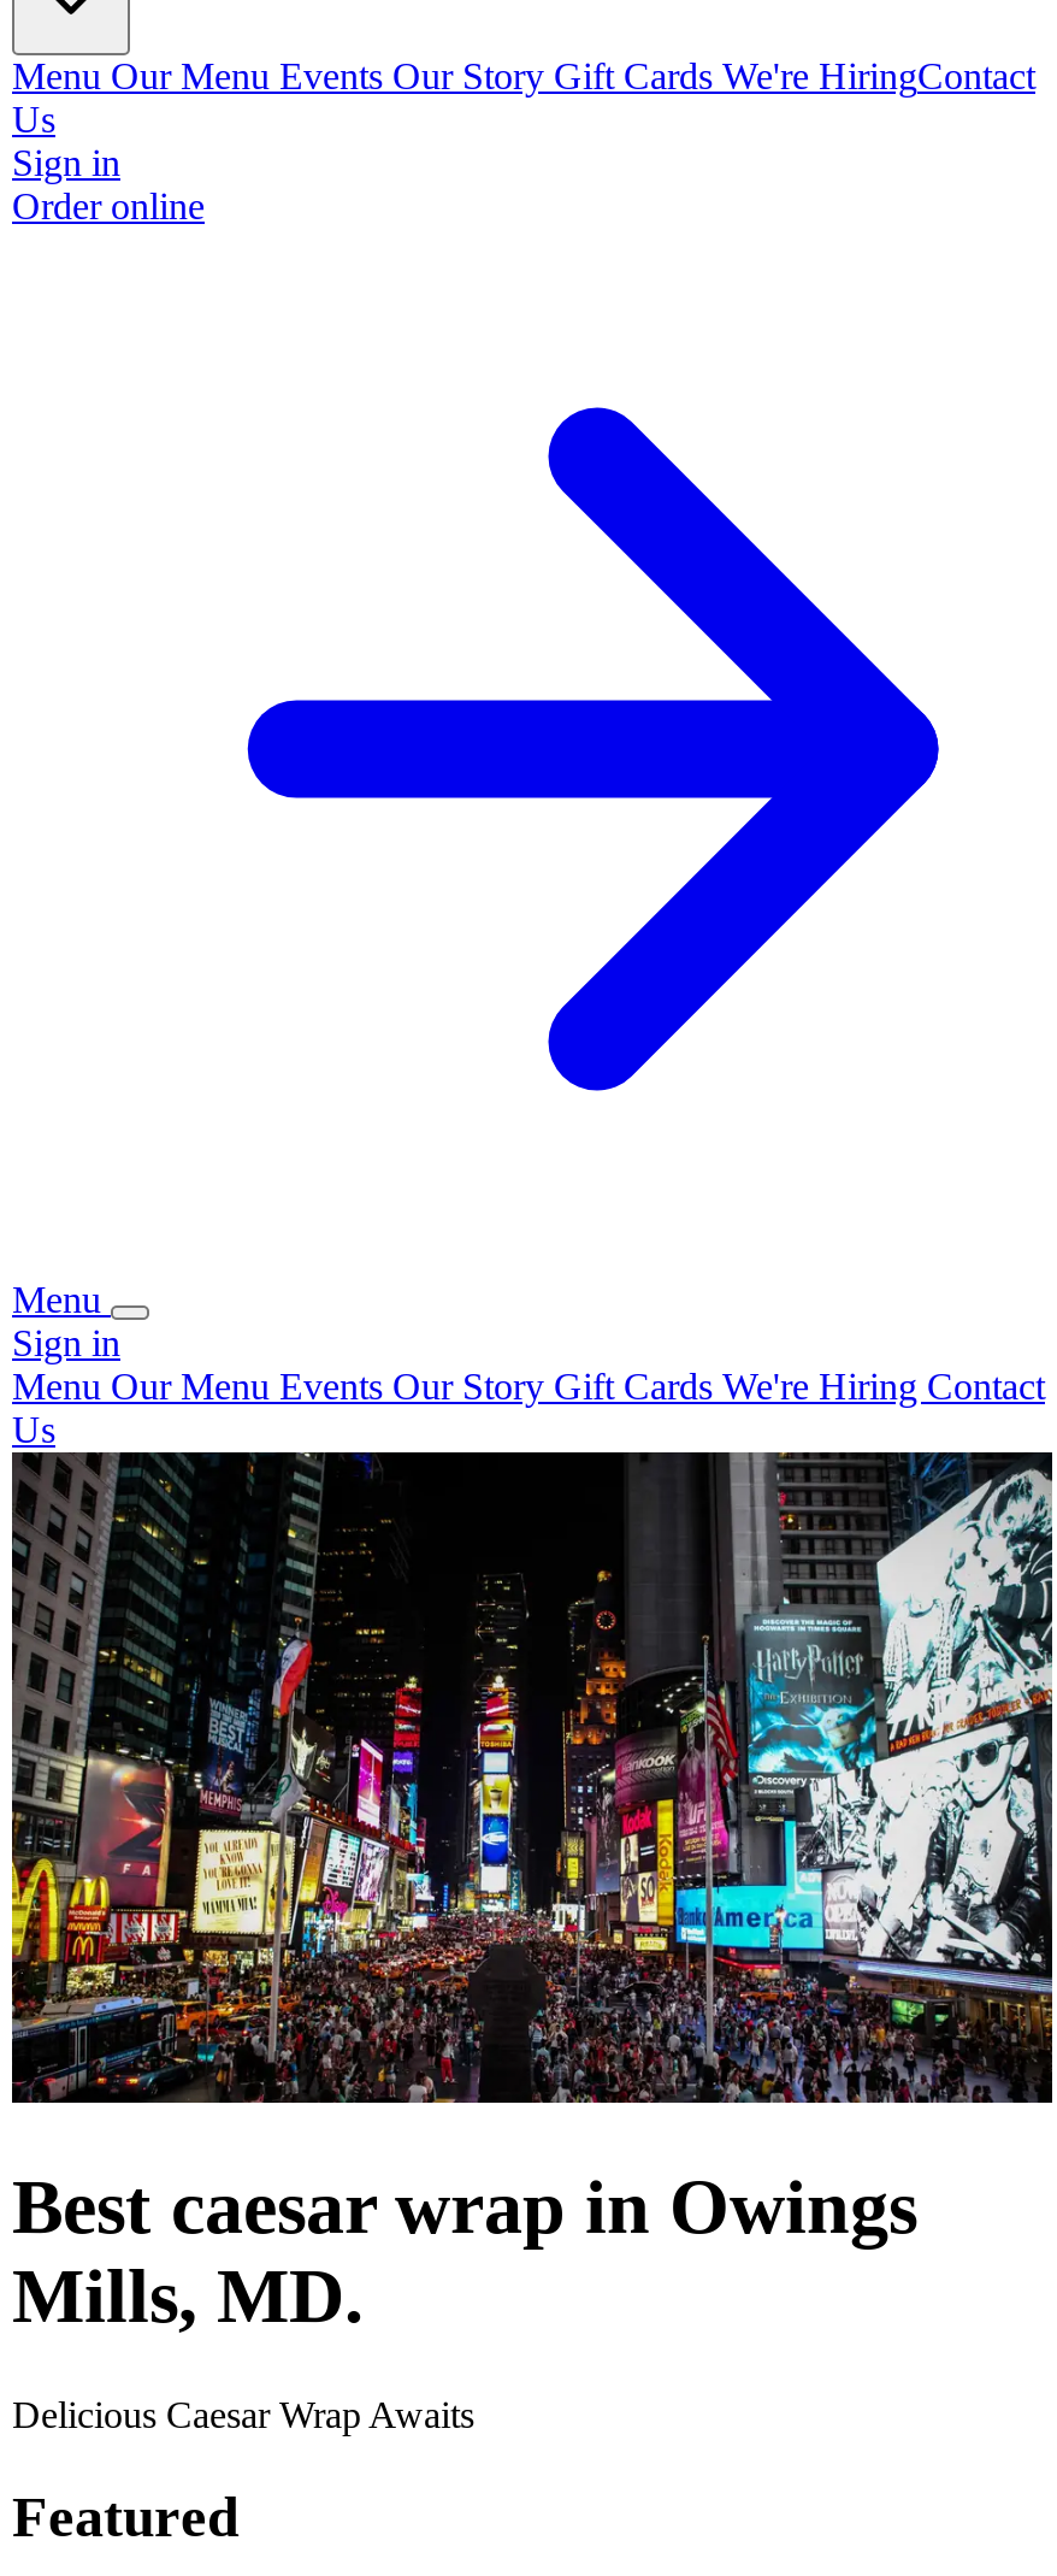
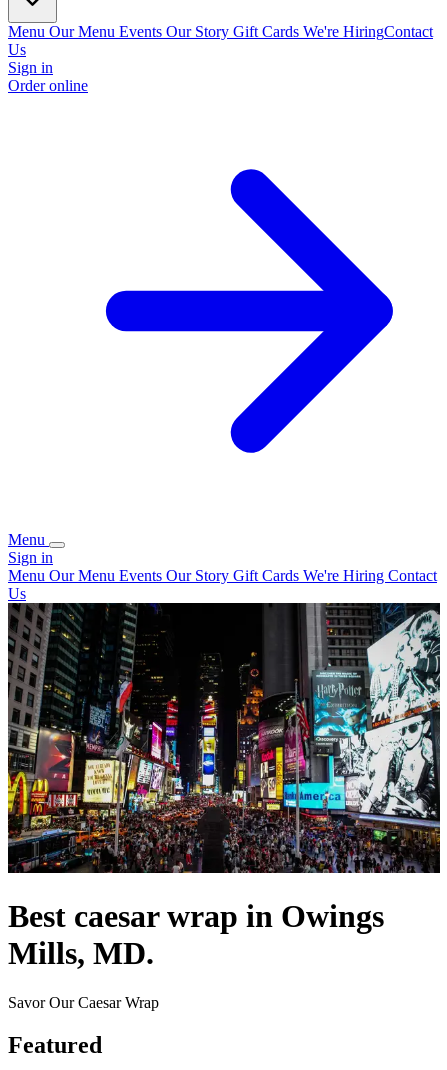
[12,2394,474,2435] Delicious Caesar Wrap Awaits -> [8,994,159,1011] Savor Our Caesar Wrap

